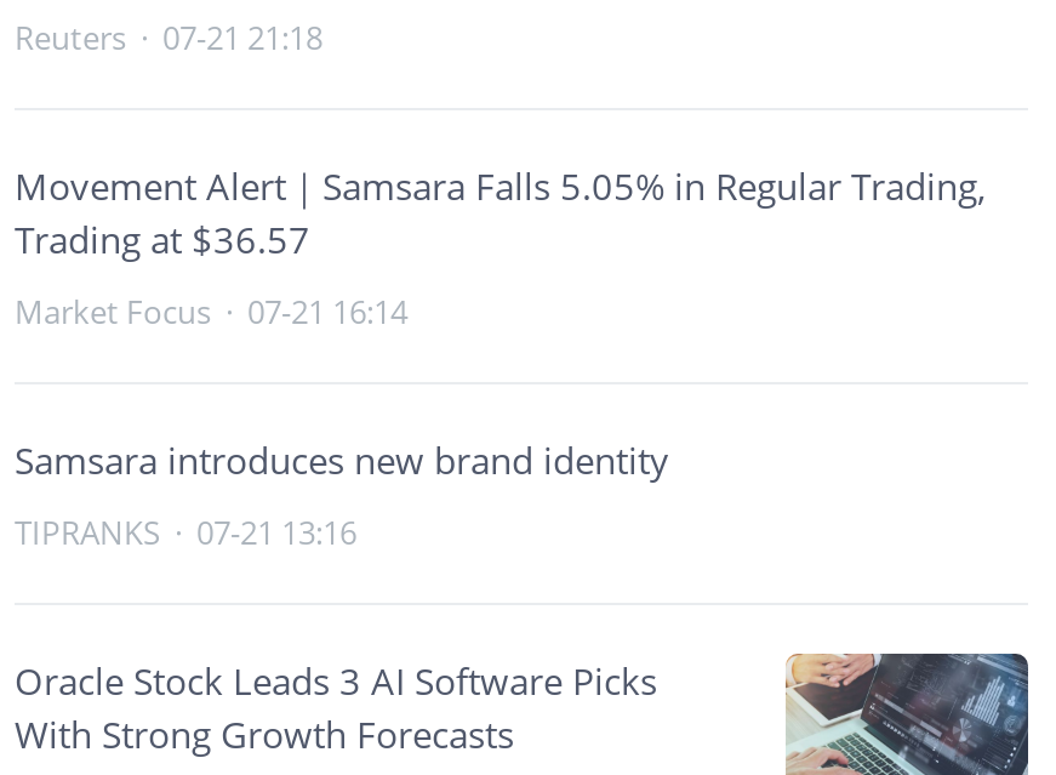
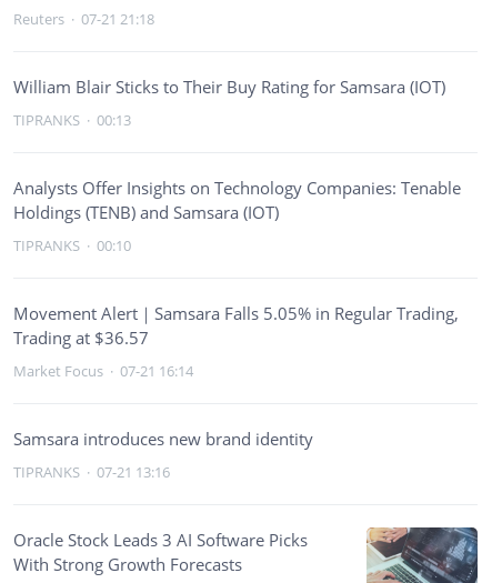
none -> [13,76,461,255] William Blair Sticks to Their Buy Rating for Samsara (IOT) | TIPRANKS · 00:13 | Analysts Offer Insights on Technology Companies: Tenable | Holdings (TENB) and Samsara (IOT) | TIPRANKS · 00:10

